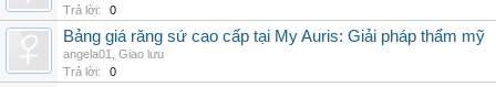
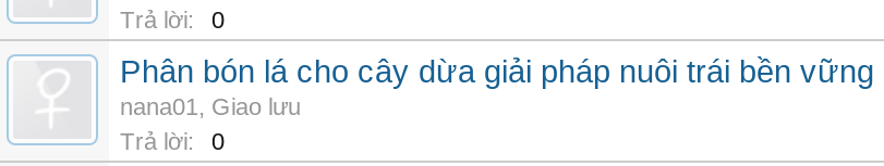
[63,28,485,61] Bảng giá răng sứ cao cấp tại My Auris: Giải pháp thẩm mỹ | angela01, Giao lưu -> [120,54,874,119] Phân bón lá cho cây dừa giải pháp nuôi trái bền vững | nana01, Giao lưu

